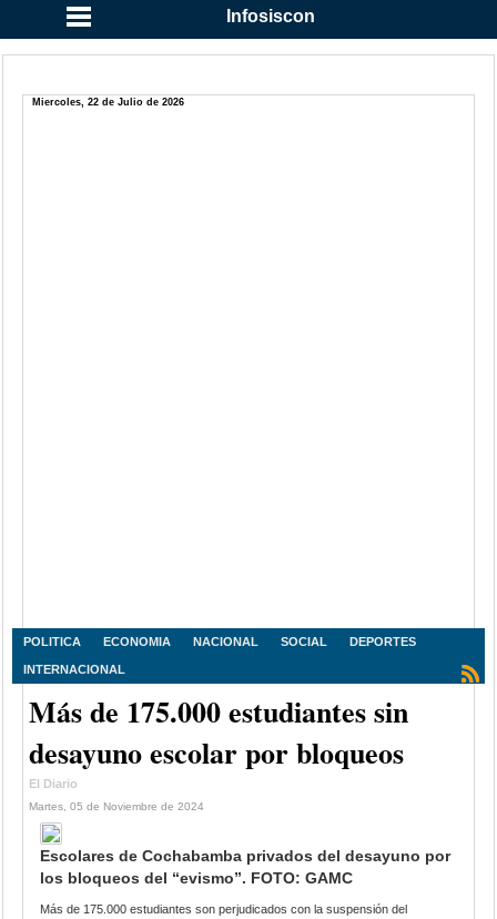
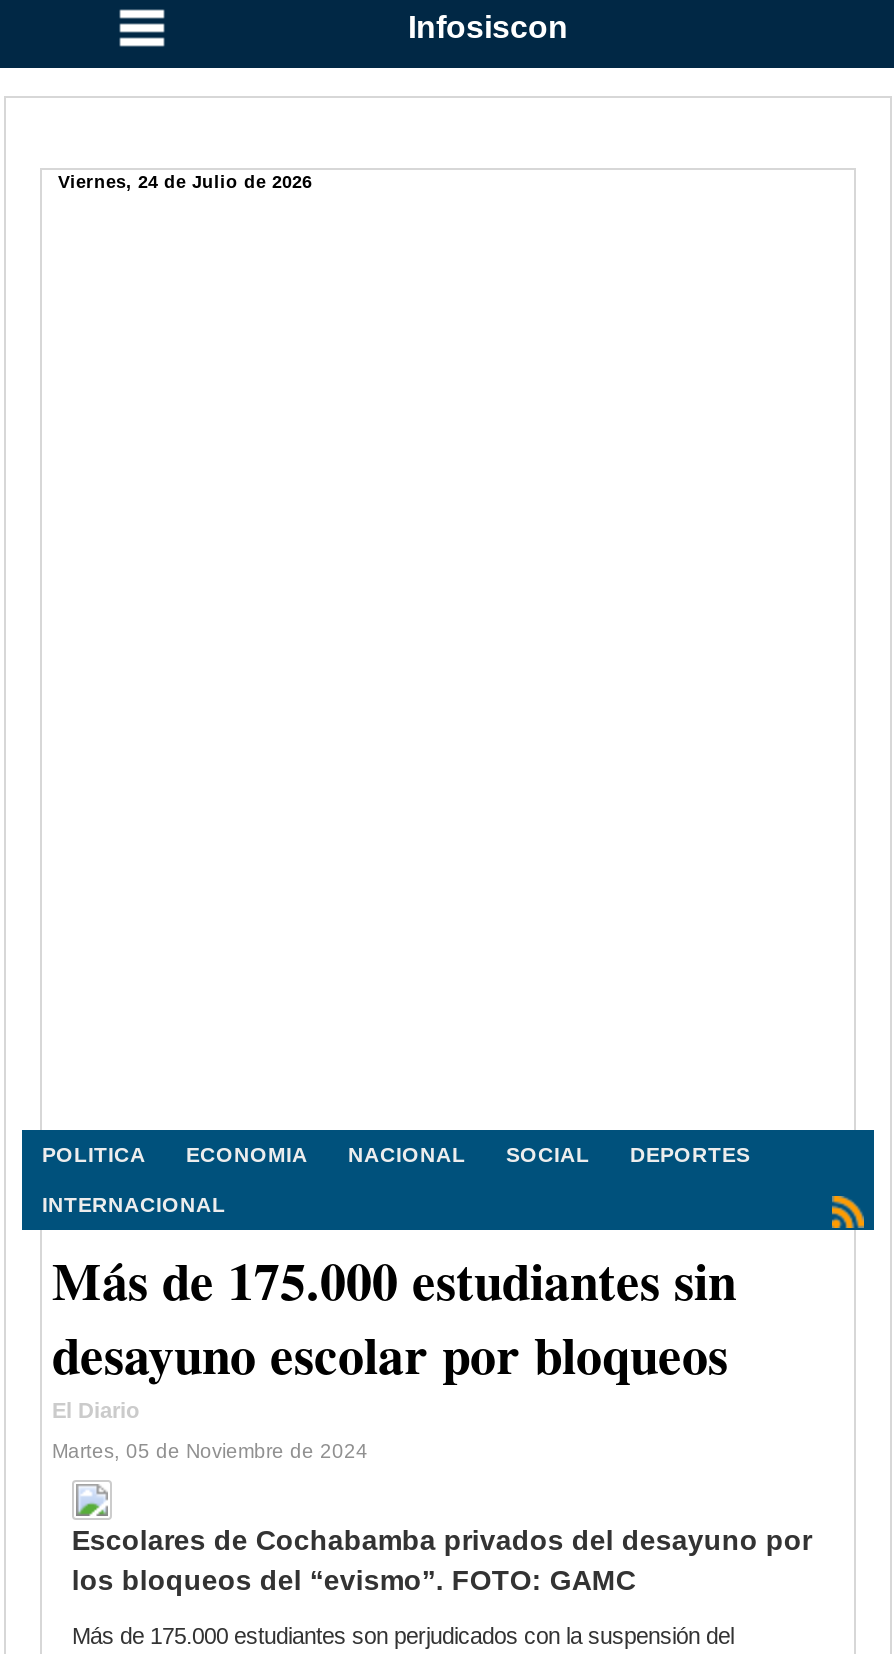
[32,97,184,108] Miercoles, 22 de Julio de 2026 -> [58,172,312,192] Viernes, 24 de Julio de 2026

